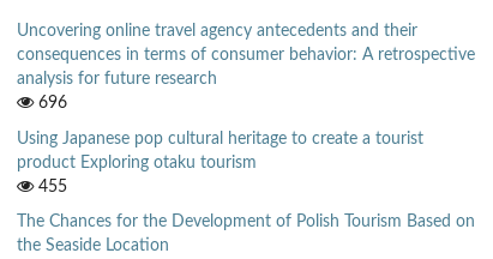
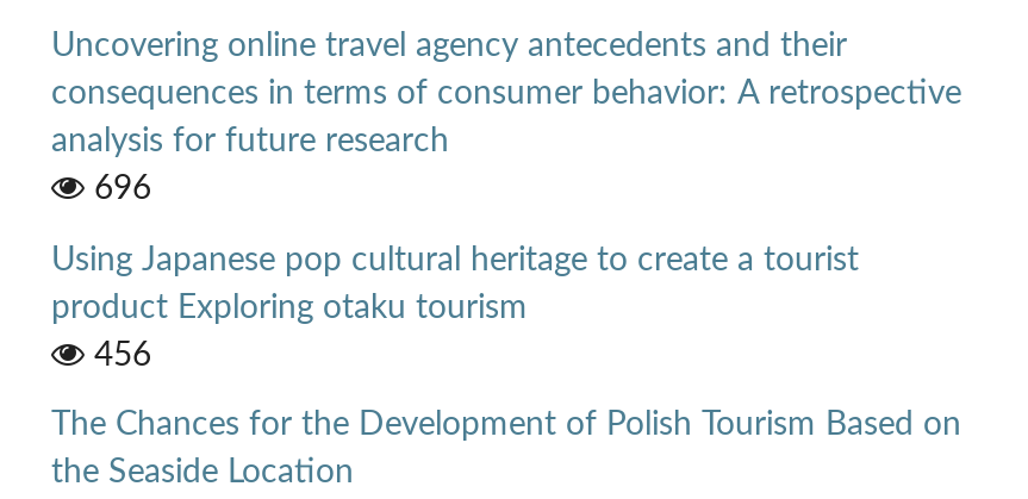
[34,178,67,195] 455 -> [85,338,151,372] 456

